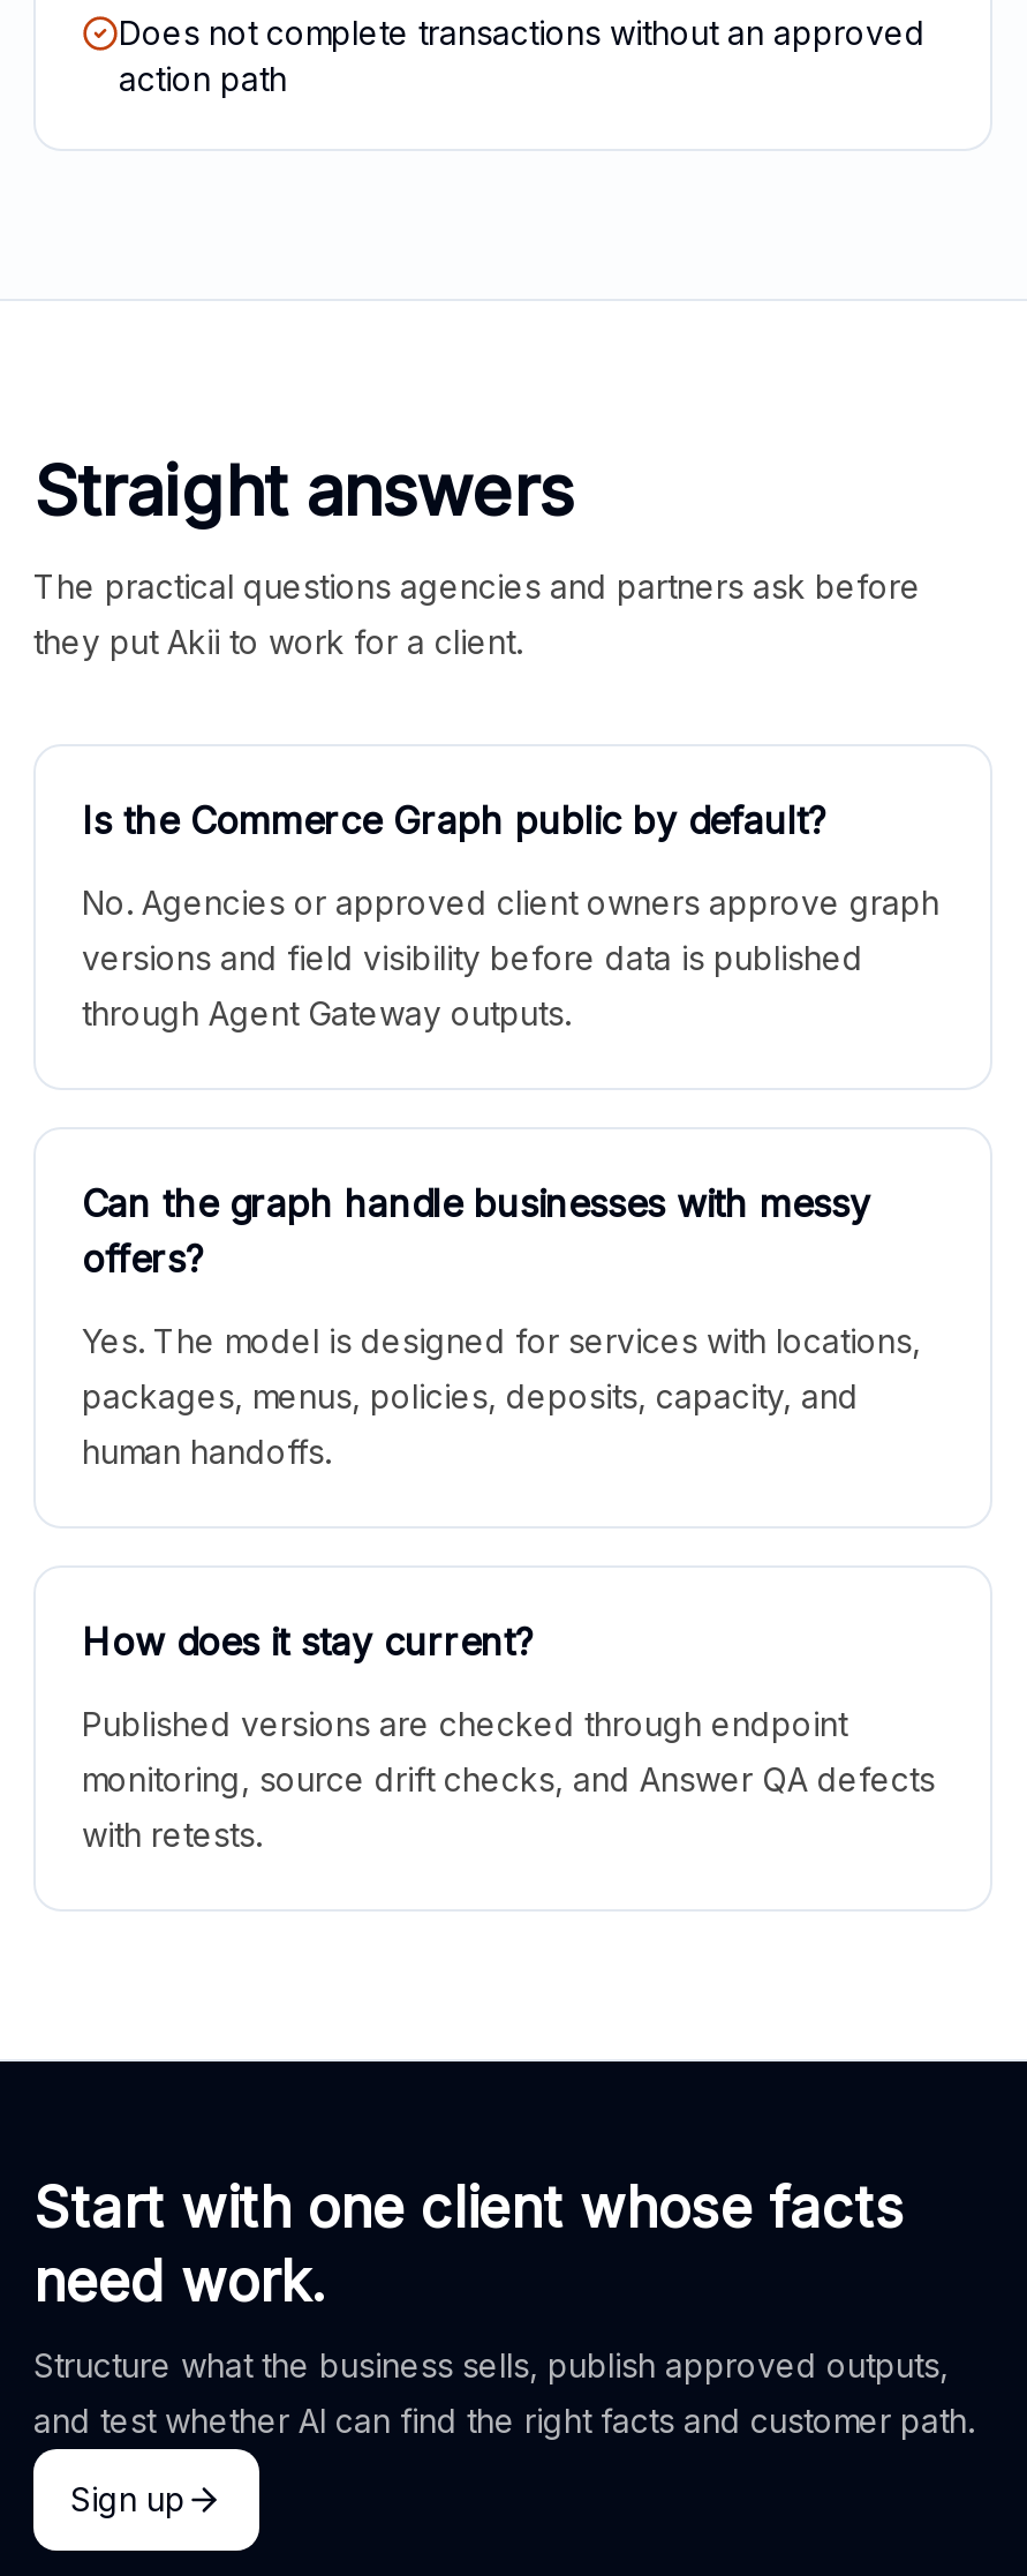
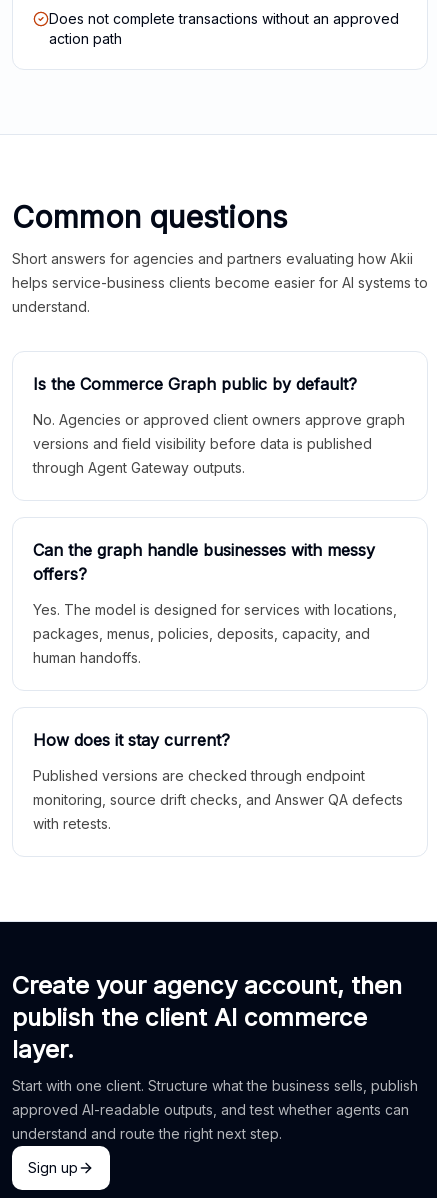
[33,449,921,661] Straight answers | The practical questions agencies and partners ask before | they put Akii to work for a client. -> [12,199,428,315] Common questions | Short answers for agencies and partners evaluating how Akii | helps service-business clients become easier for AI systems to | understand.
[33,2175,974,2440] Start with one client whose facts | need work. | Structure what the business sells, publish approved outputs, | and test whether AI can find the right facts and customer path. -> [12,971,418,1142] Create your agency account, then | publish the client AI commerce | layer. | Start with one client. Structure what the business sells, publish | approved AI-readable outputs, and test whether agents can | understand and route the right next step.

